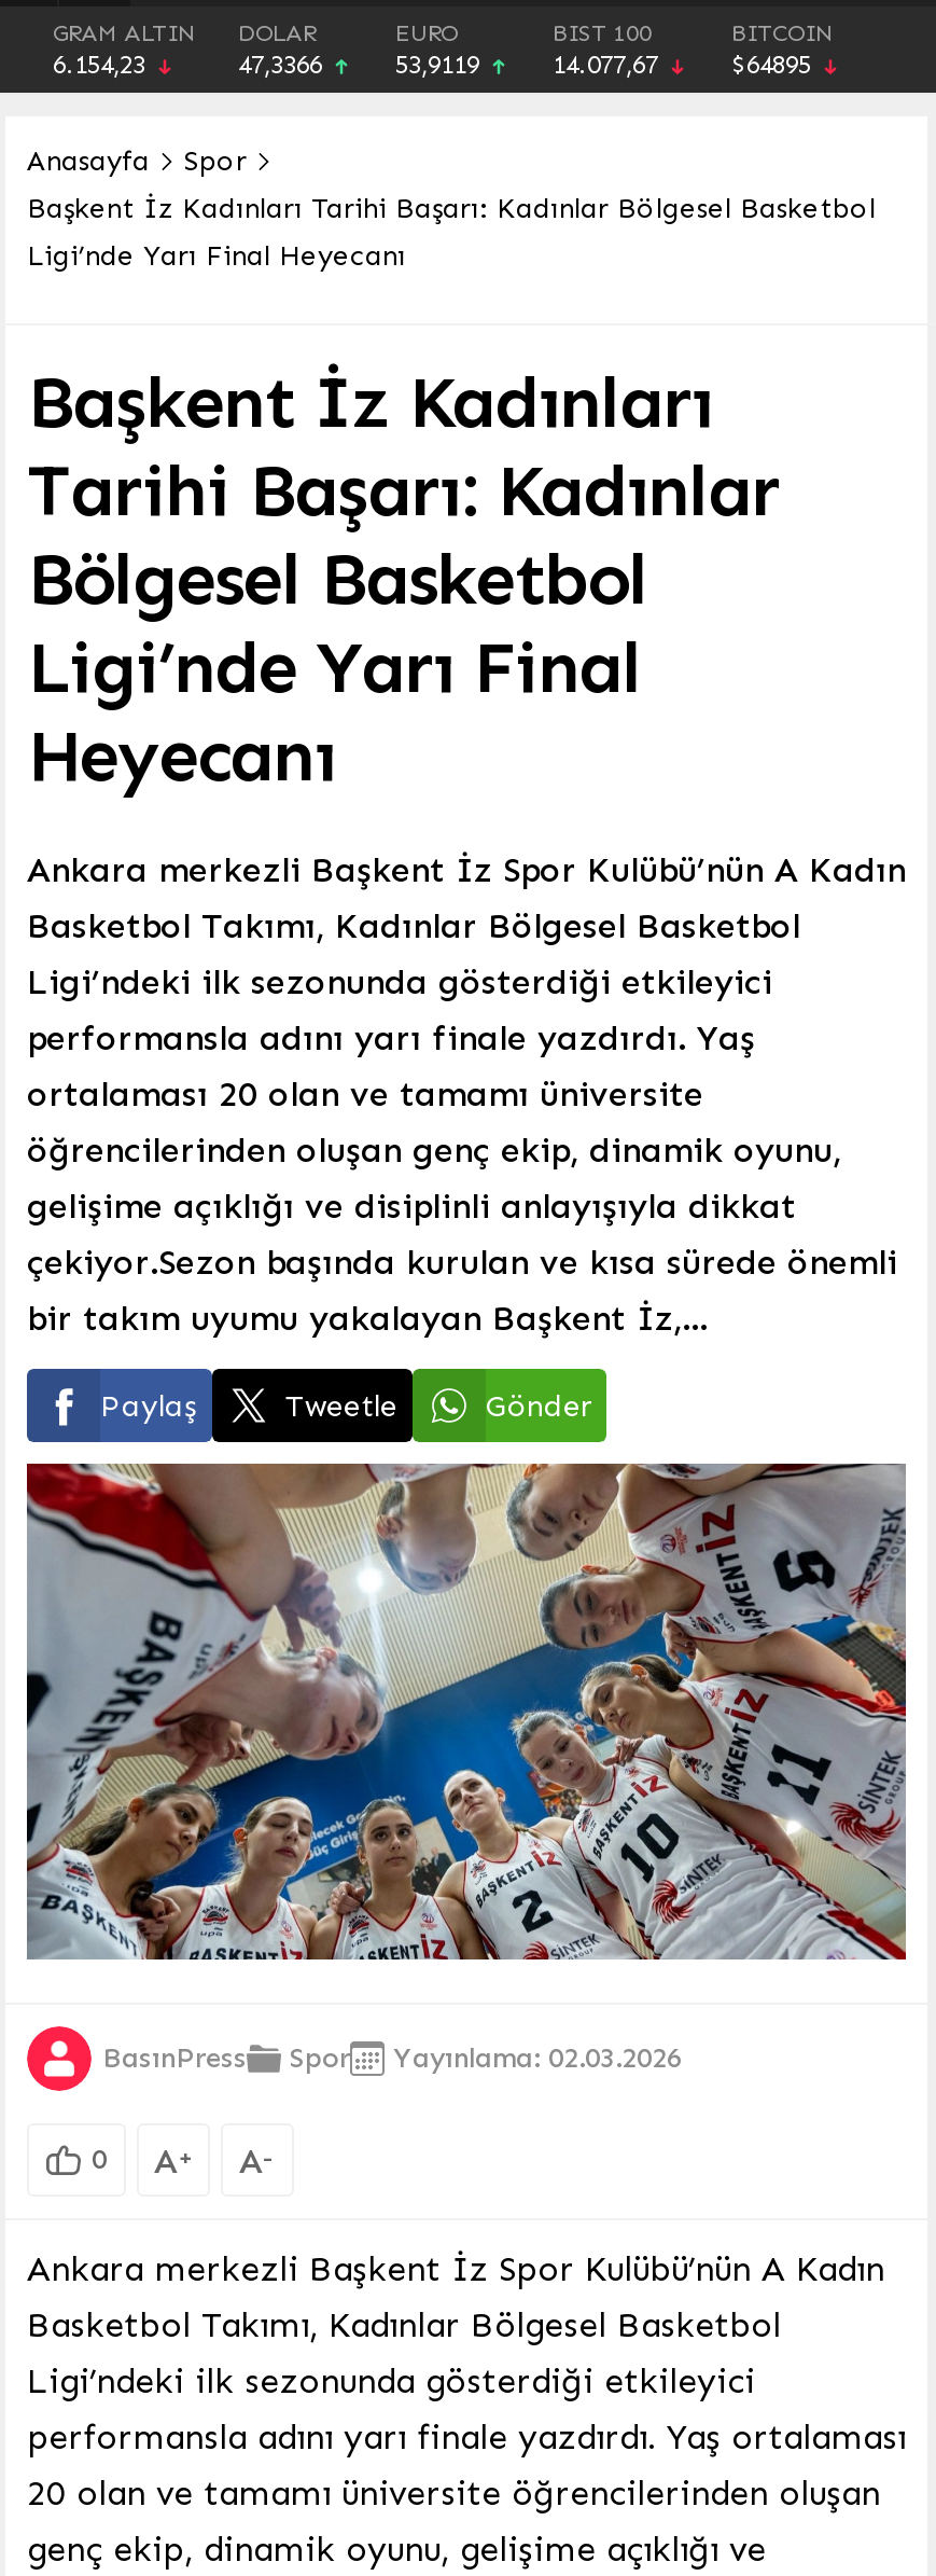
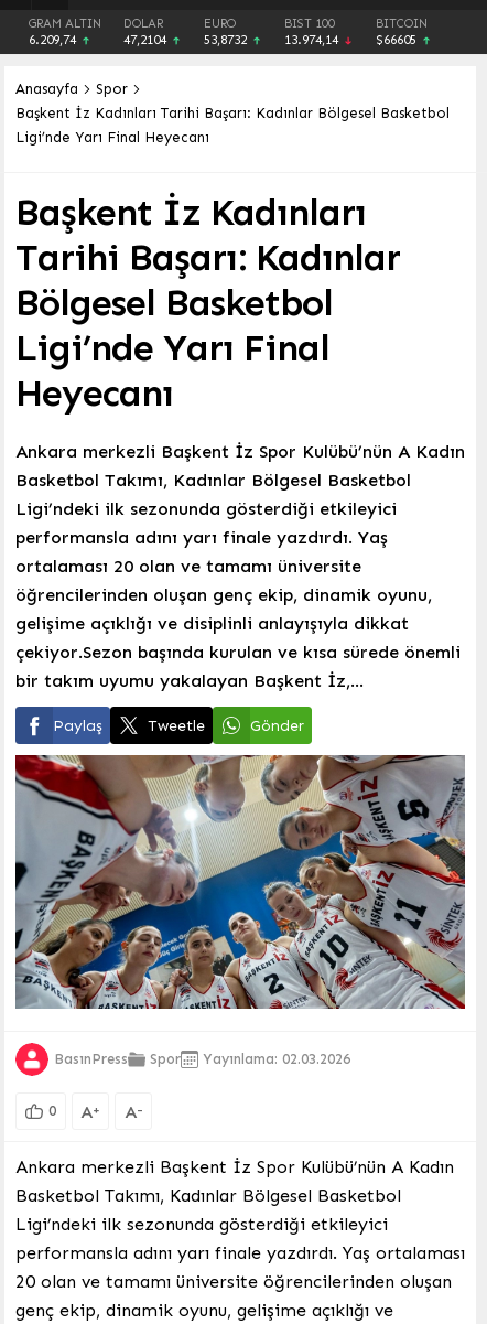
[53,50,154,80] 6.154,23 -> [29,32,80,47] 6.209,74
[238,50,331,80] 47,3366 -> [123,32,171,47] 47,2104
[395,50,488,80] 53,9119 -> [204,32,251,47] 53,8732
[553,50,667,80] 14.077,67 -> [284,32,343,47] 13.974,14
[731,50,820,80] $64895 -> [376,32,421,47] $66605

